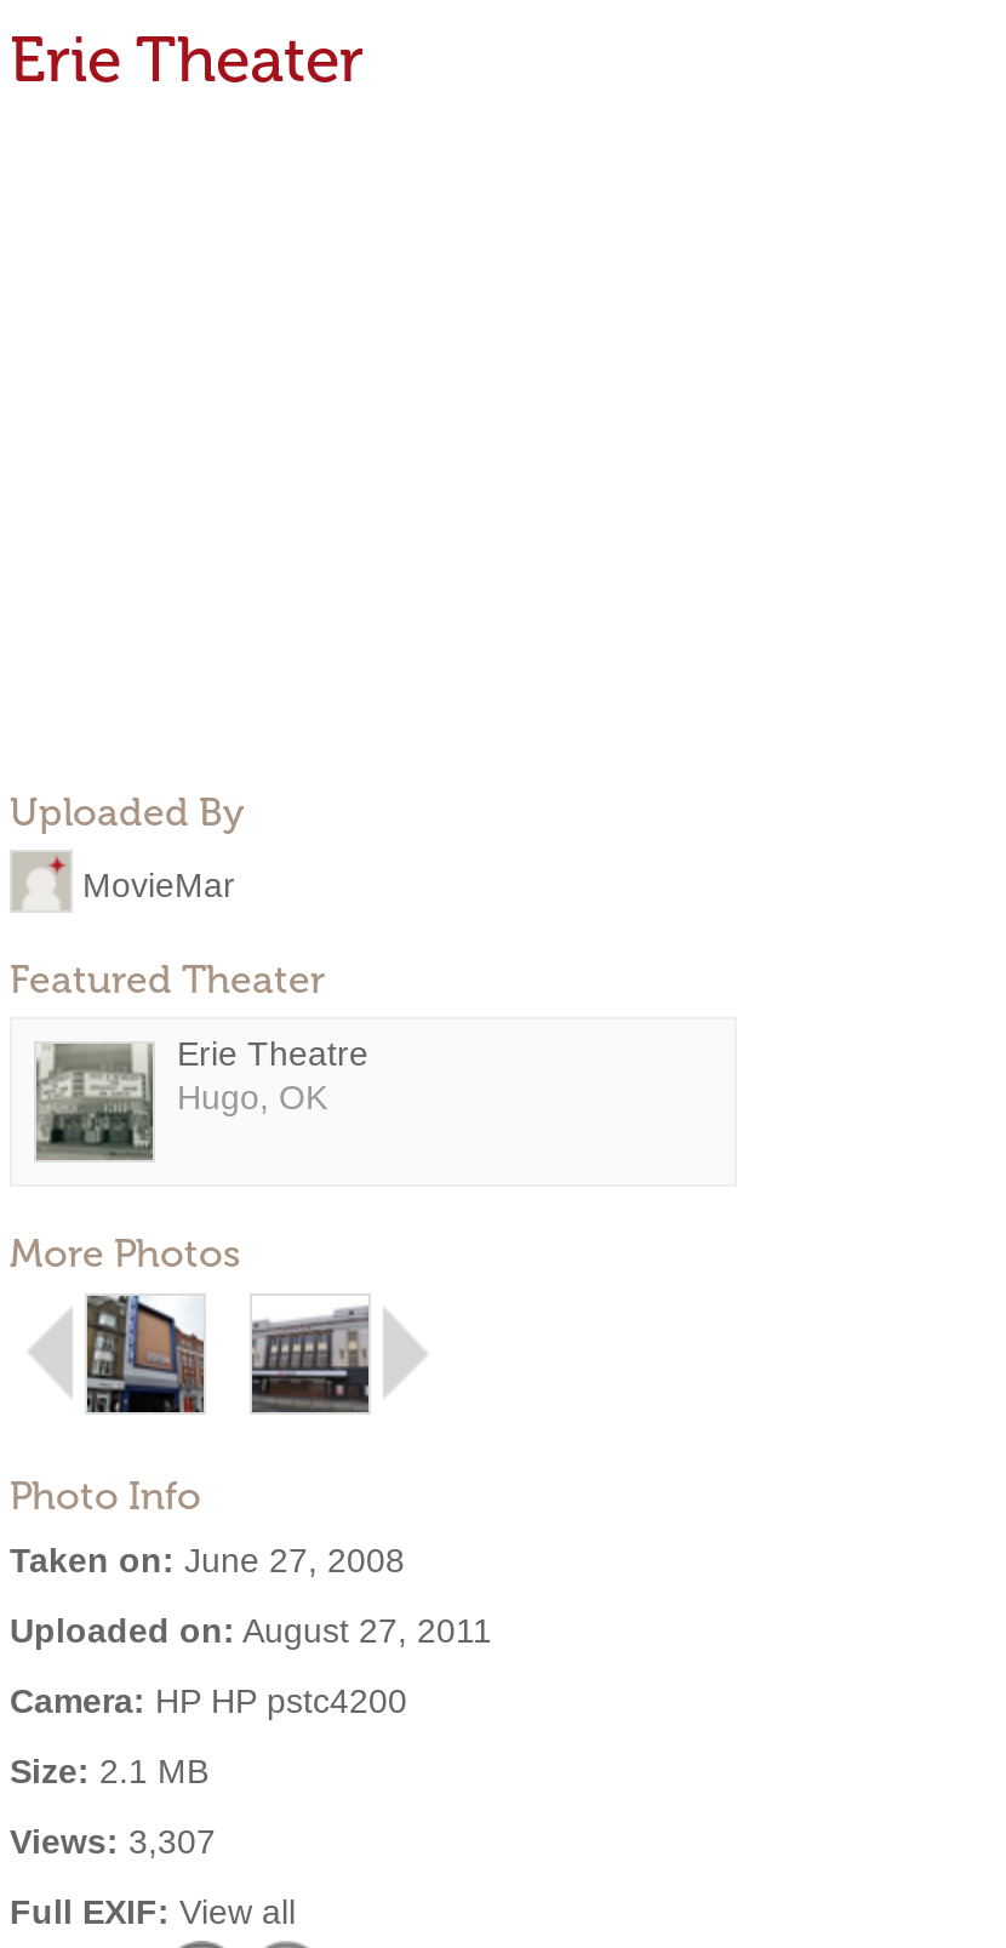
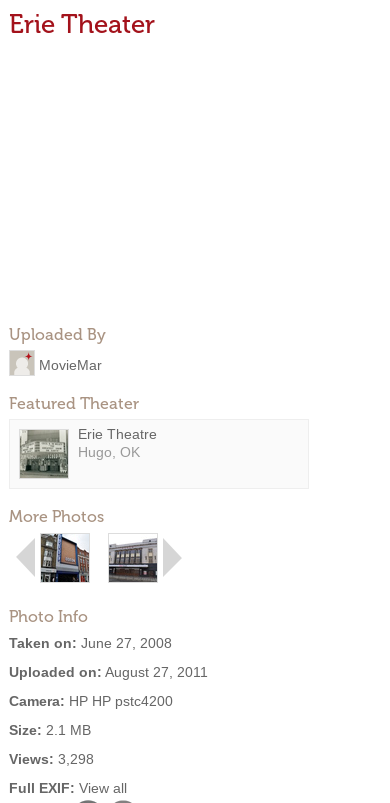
[10,1822,216,1861] Views: 3,307 -> [9,751,94,767] Views: 3,298

